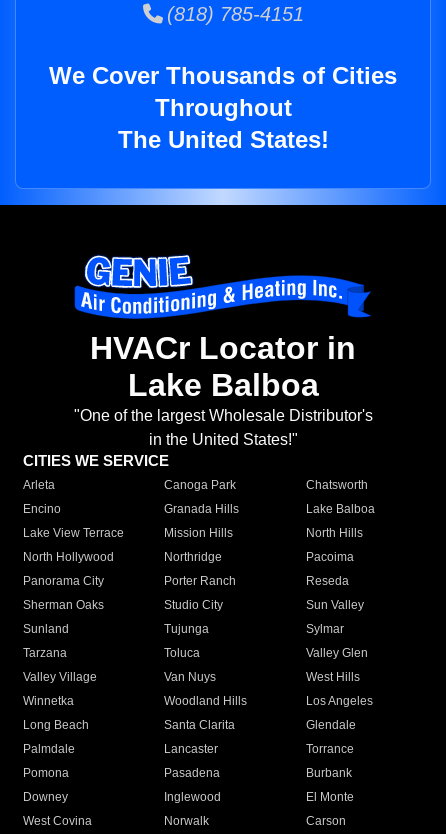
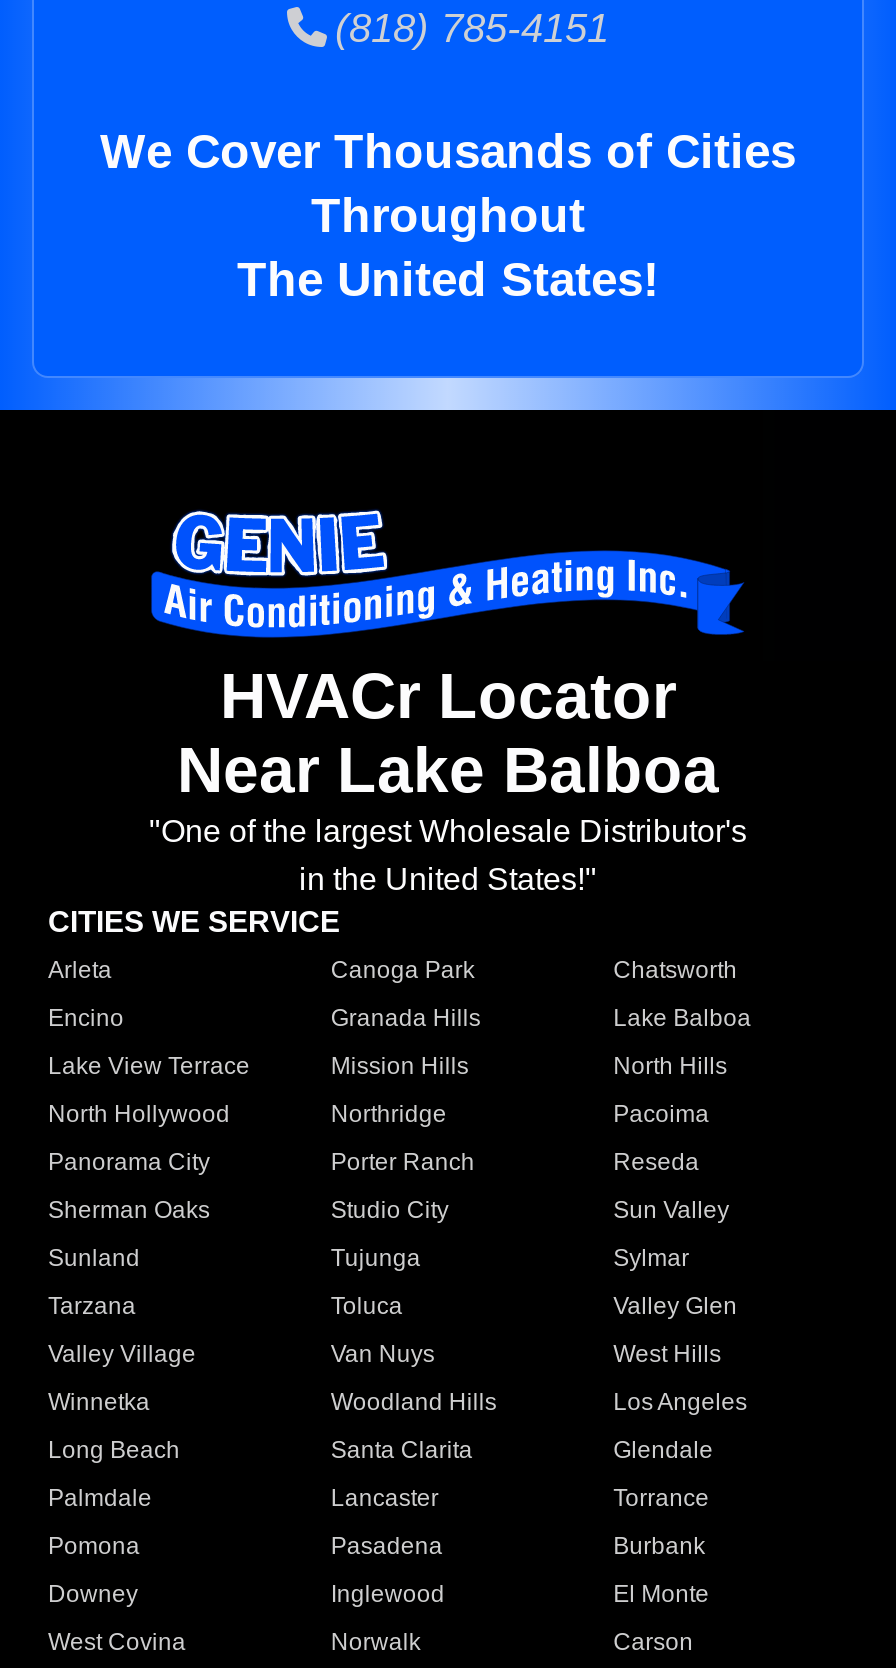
[90,330,356,403] HVACr Locator in | Lake Balboa -> [177,661,719,807] HVACr Locator | Near Lake Balboa

